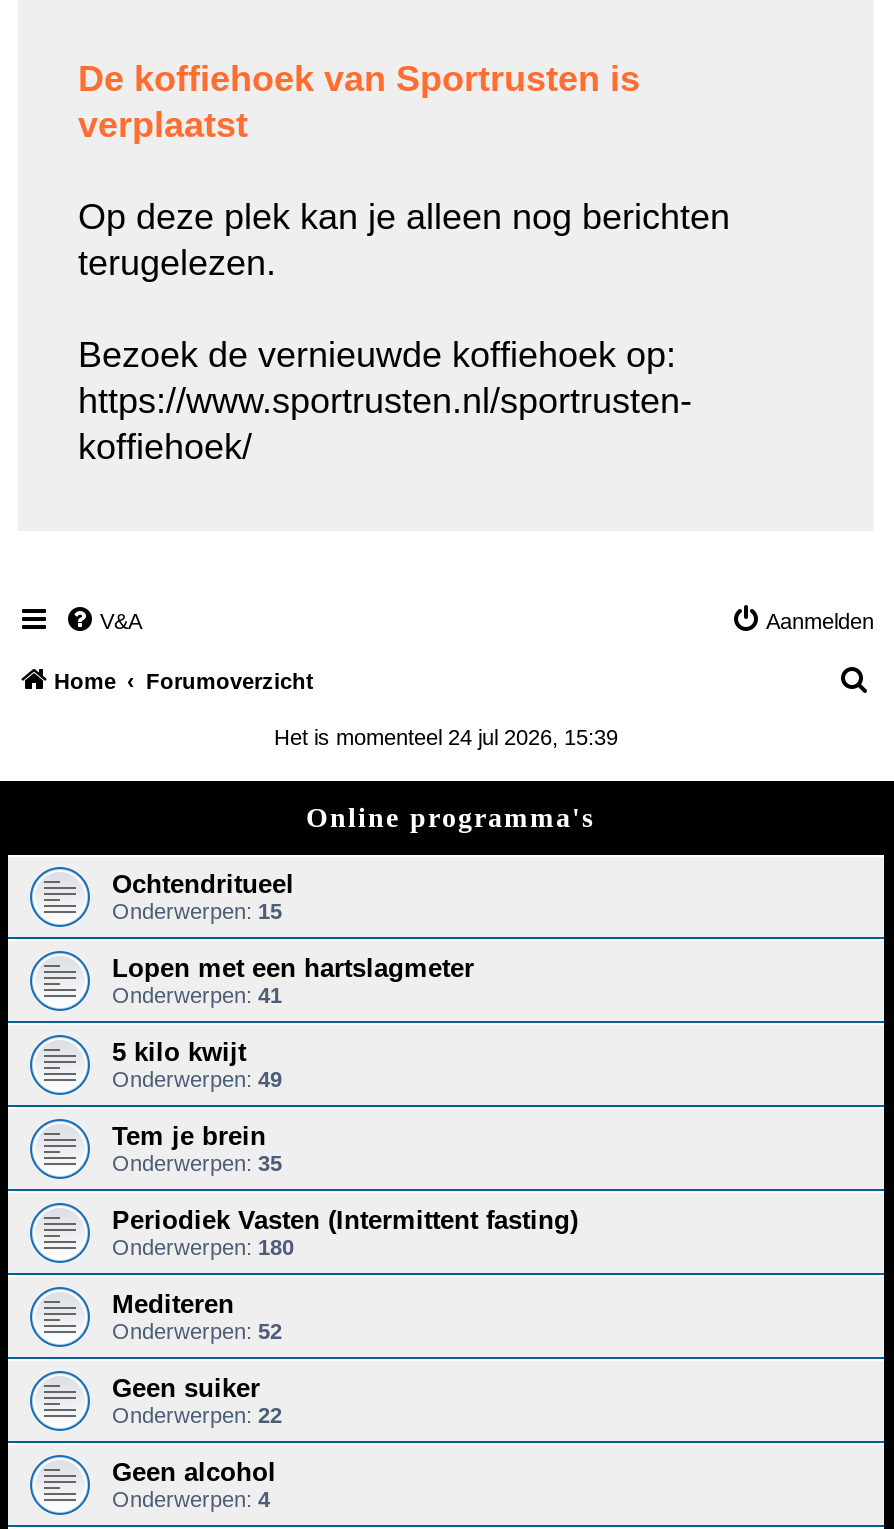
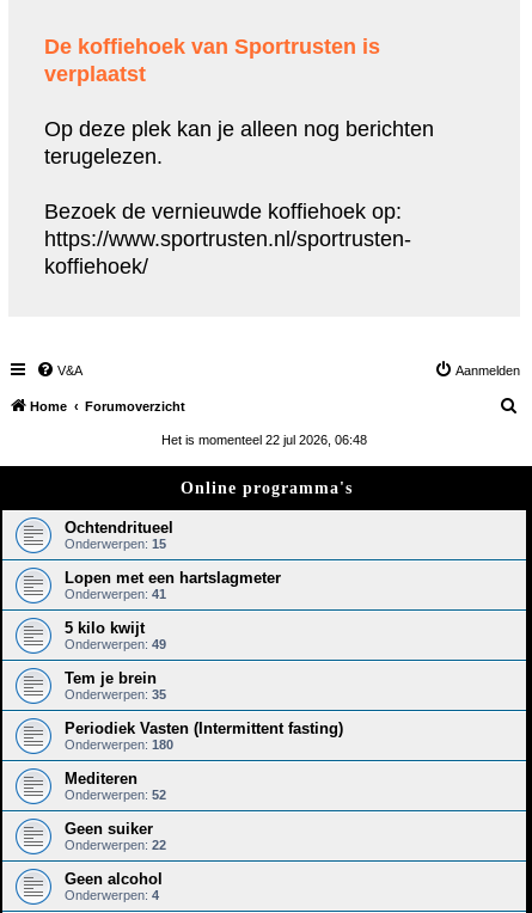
[274,725,618,749] Het is momenteel 24 jul 2026, 15:39 -> [161,433,367,447] Het is momenteel 22 jul 2026, 06:48

